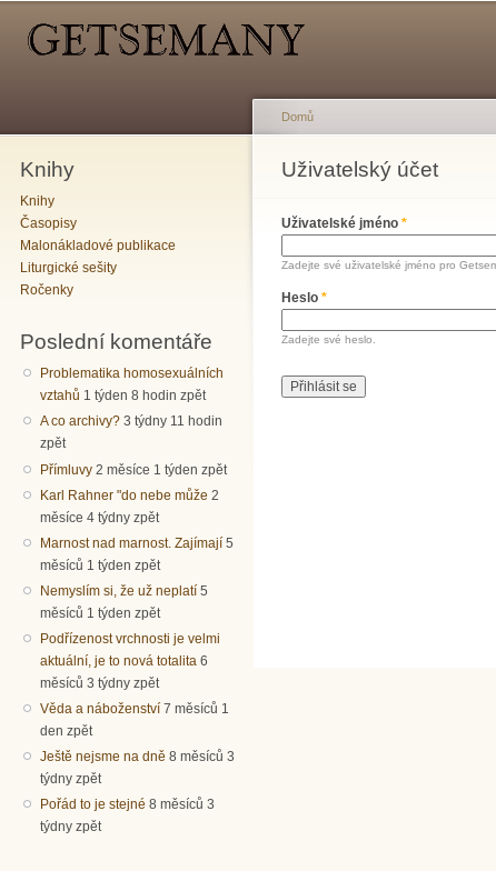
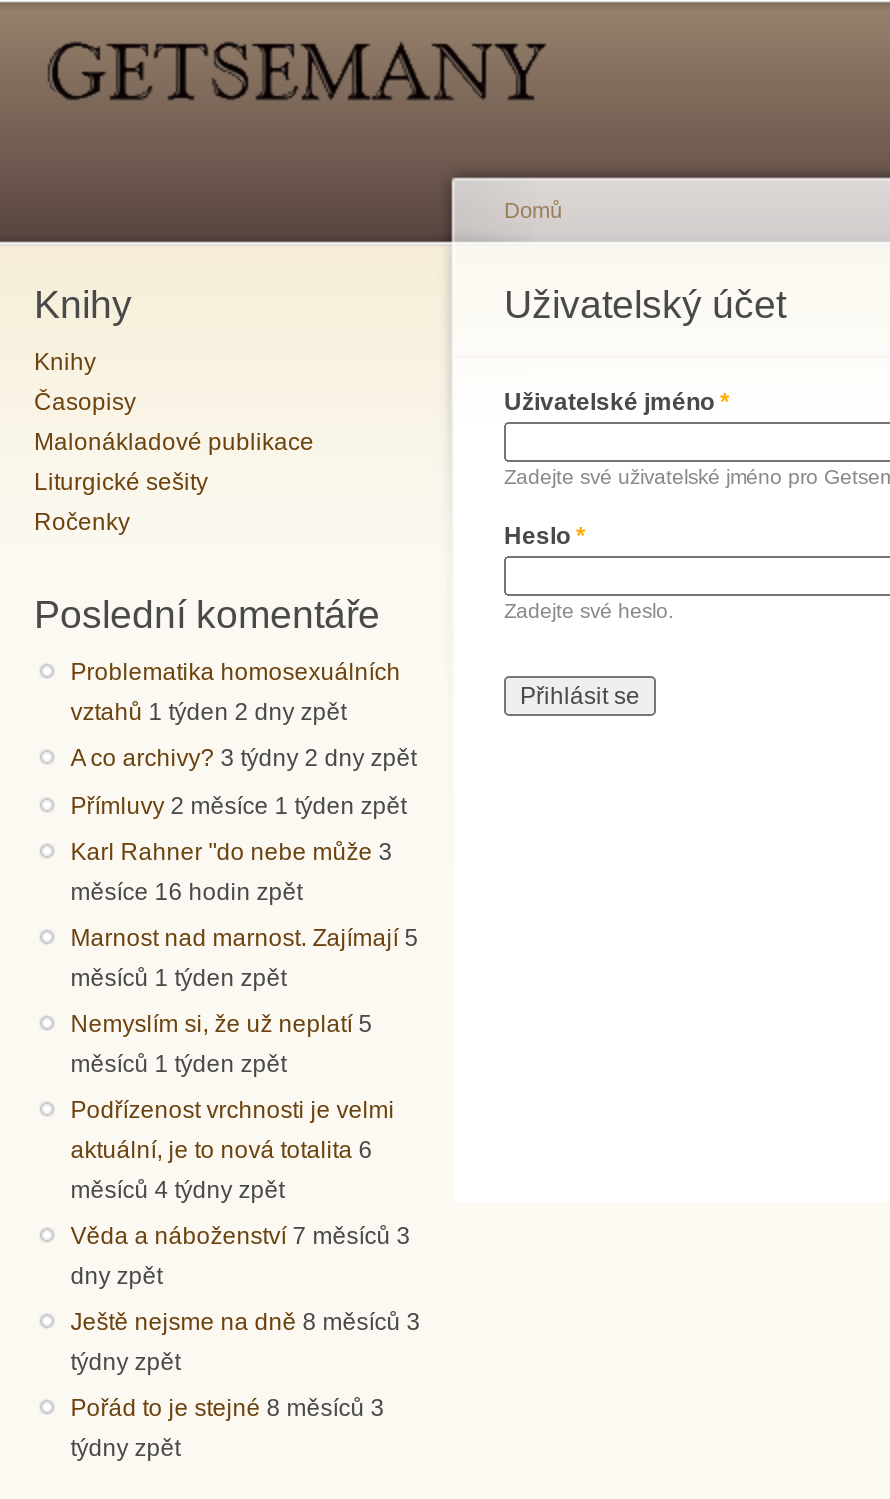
[40,388,206,404] vztahů 1 týden 8 hodin zpět -> [70,699,346,727] vztahů 1 týden 2 dny zpět
[40,414,223,452] A co archivy? 3 týdny 11 hodin | zpět -> [70,745,416,773] A co archivy? 3 týdny 2 dny zpět
[40,487,219,503] Karl Rahner "do nebe může 2 -> [70,837,392,865] Karl Rahner "do nebe může 3
[40,509,159,525] měsíce 4 týdny zpět -> [70,877,302,905] měsíce 16 hodin zpět
[40,675,159,691] měsíců 3 týdny zpět -> [70,1175,284,1203] měsíců 4 týdny zpět
[40,701,229,716] Věda a náboženství 7 měsíců 1 -> [70,1221,410,1249] Věda a náboženství 7 měsíců 3
[40,723,93,738] den zpět -> [70,1261,162,1289] dny zpět

